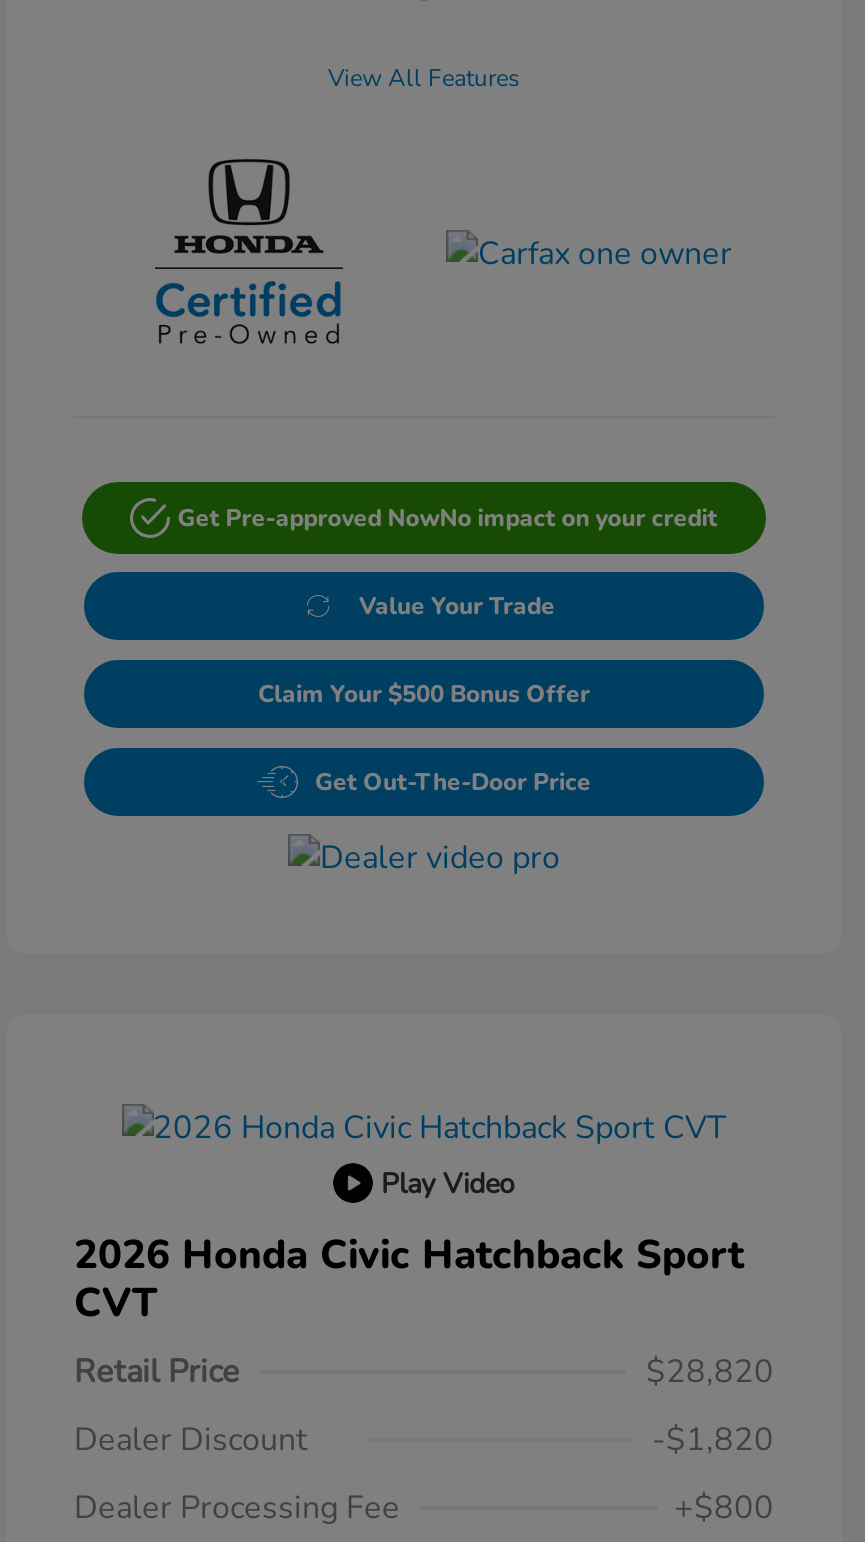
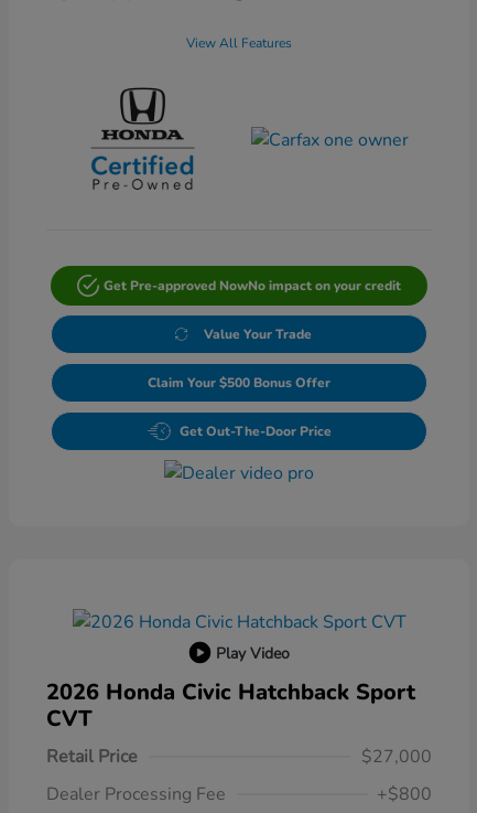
[74,1349,774,1461] $28,820 | Dealer Discount | -$1,820 -> [361,744,432,769] $27,000

